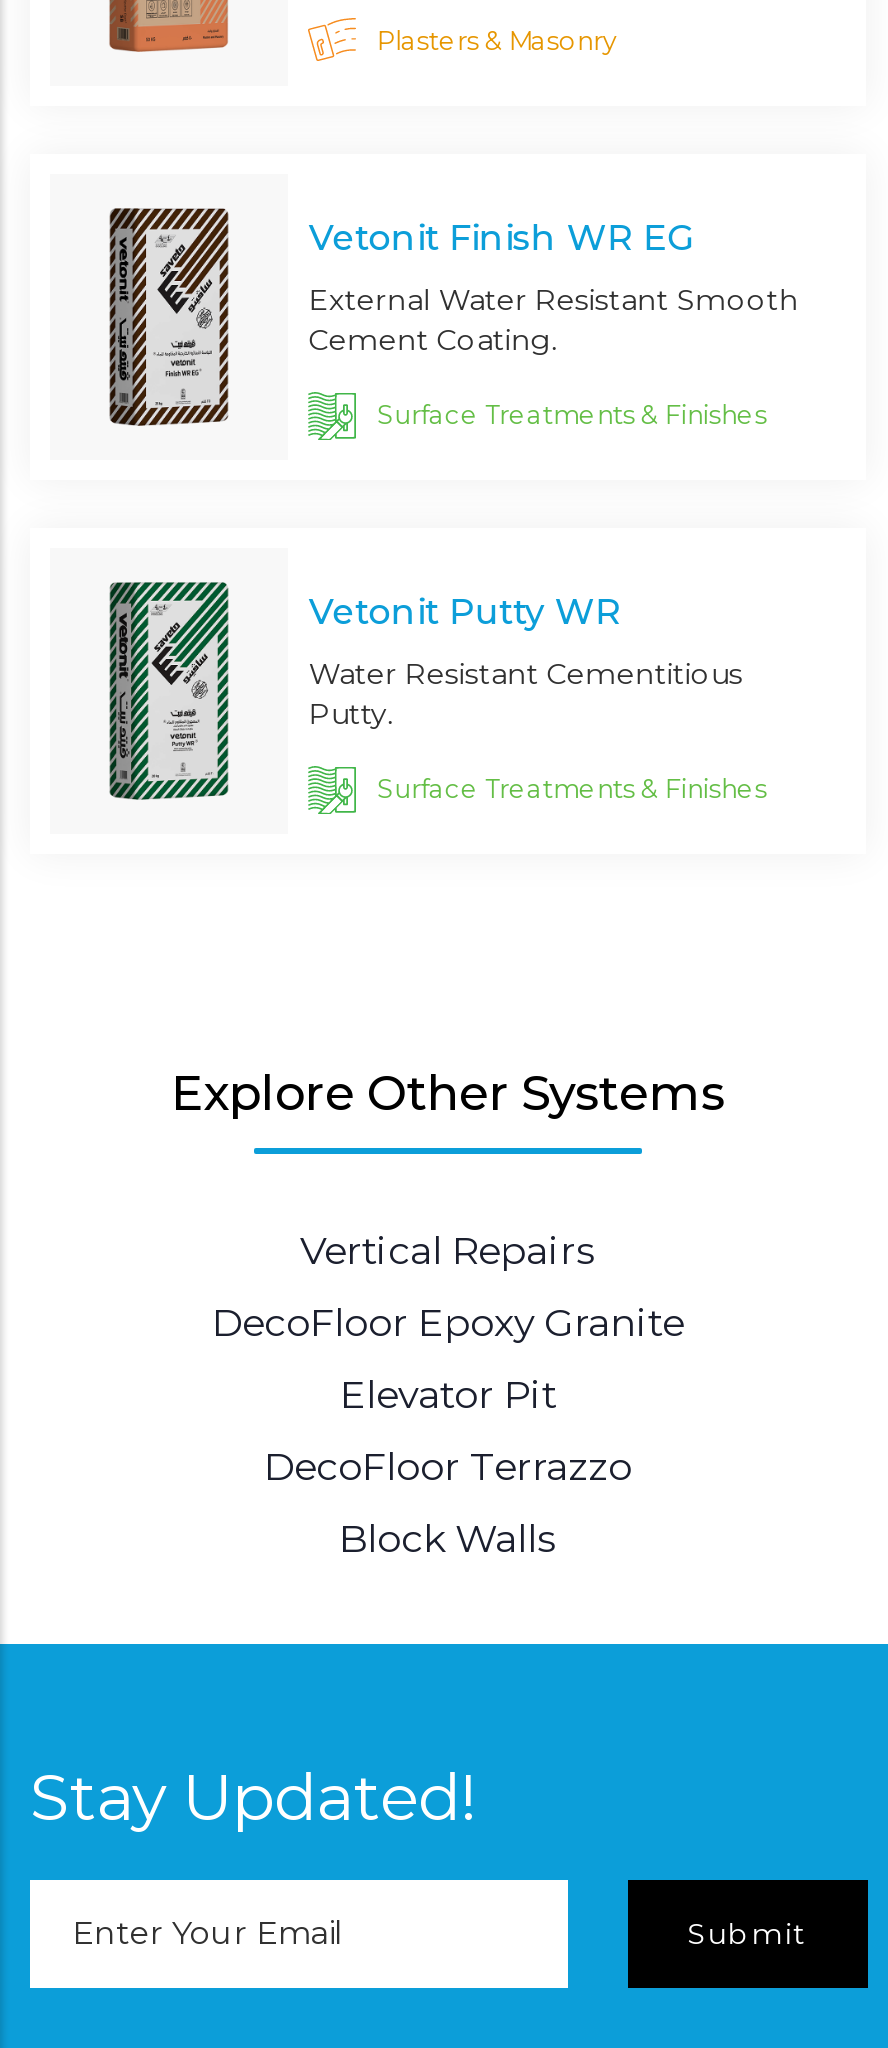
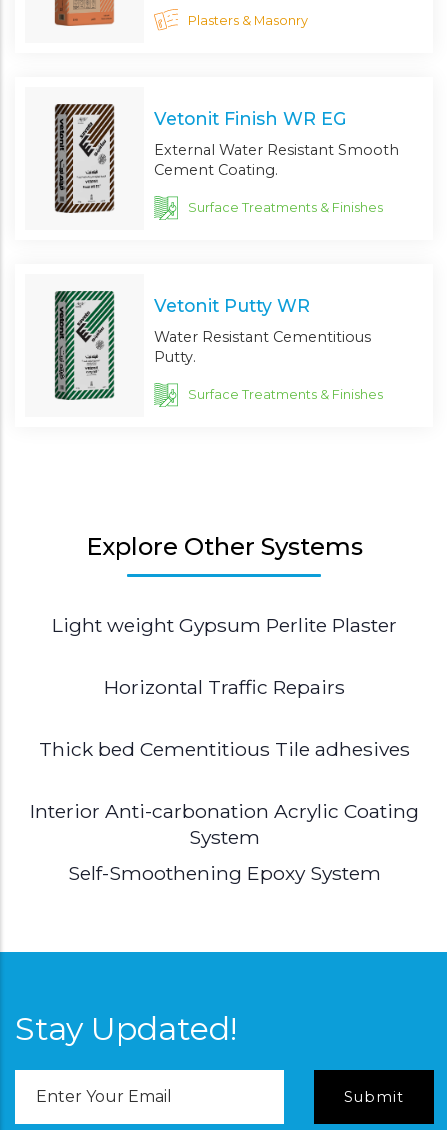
[300,1226,596,1274] Vertical Repairs -> [51,613,396,637] Light weight Gypsum Perlite Plaster
[212,1298,684,1346] DecoFloor Epoxy Granite -> [103,675,344,699] Horizontal Traffic Repairs
[340,1370,556,1418] Elevator Pit -> [38,737,409,761] Thick bed Cementitious Tile adhesives
[264,1442,632,1490] DecoFloor Terrazzo -> [29,799,418,849] Interior Anti-carbonation Acrylic Coating | System
[339,1514,557,1562] Block Walls -> [67,861,380,885] Self-Smoothening Epoxy System

